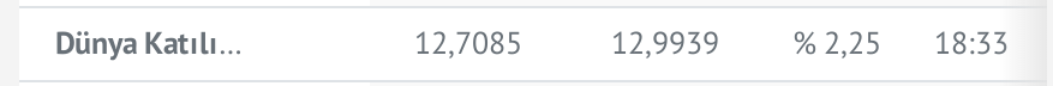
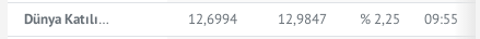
[414,23,522,63] 12,7085 -> [188,10,237,28] 12,6994
[611,23,719,63] 12,9939 -> [277,10,326,28] 12,9847
[934,23,1009,63] 18:33 -> [424,10,458,28] 09:55

